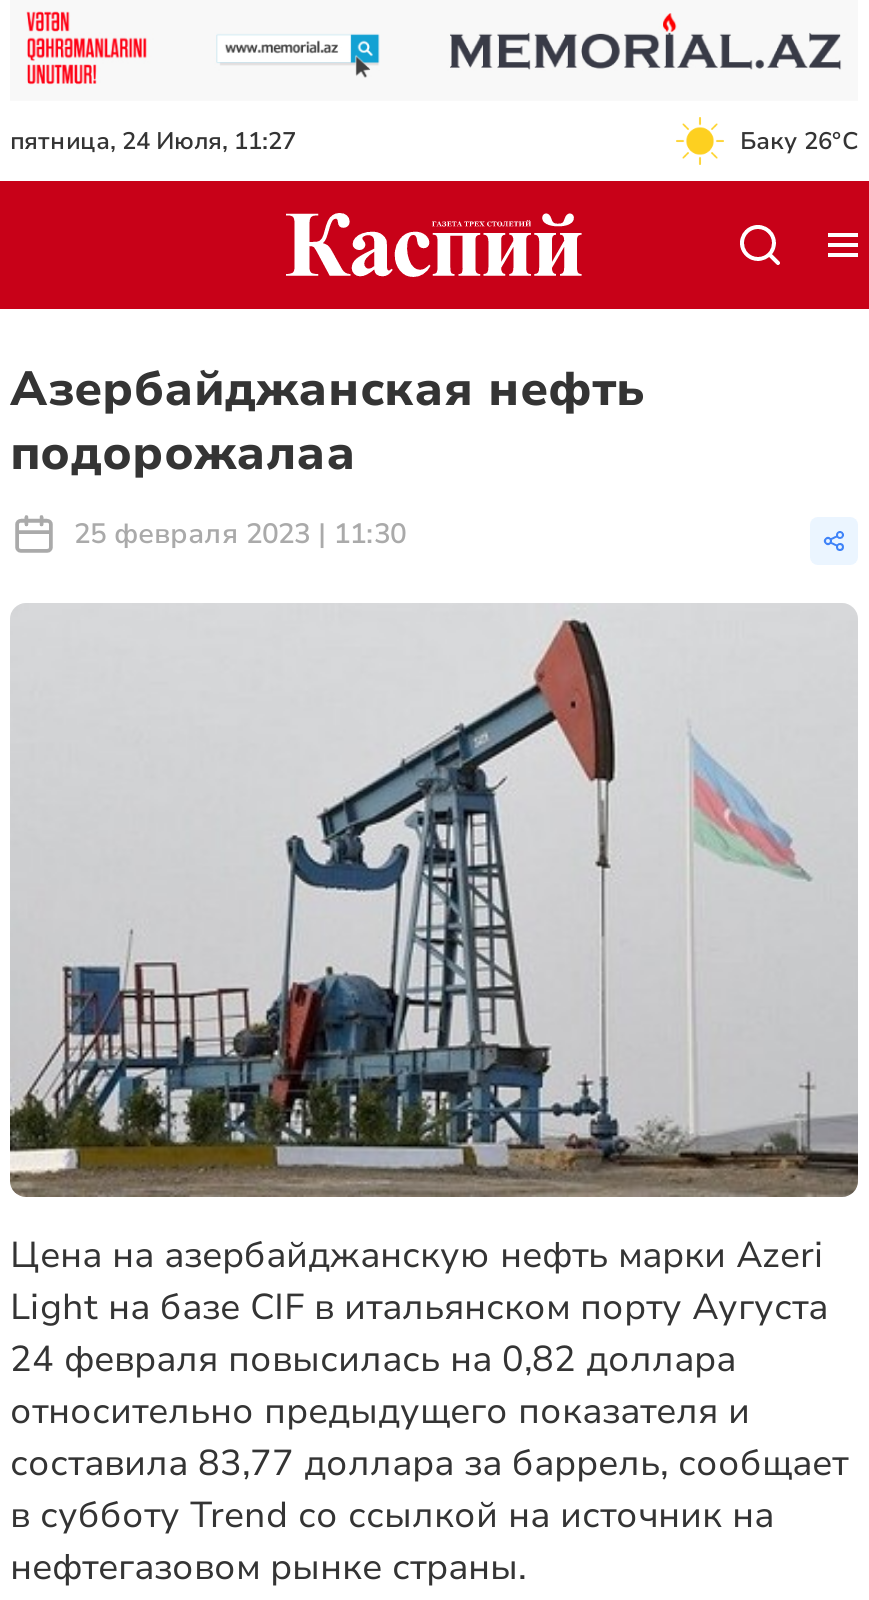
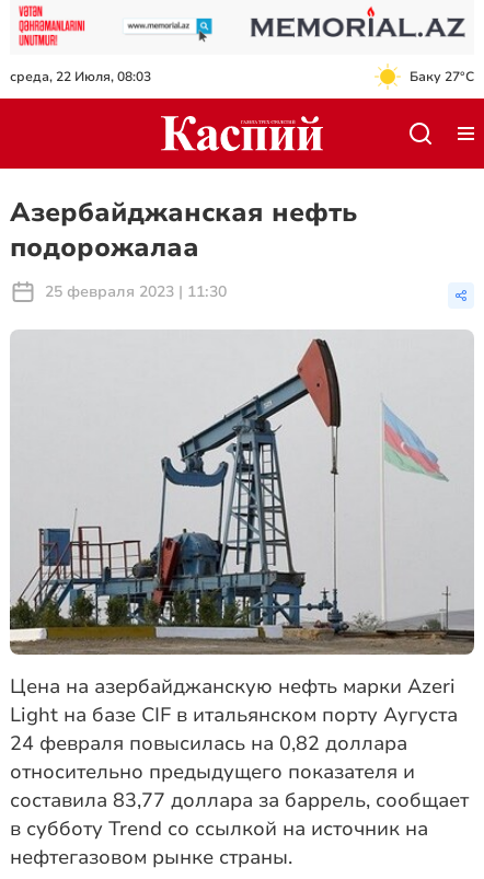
[10,125,296,157] пятница, 24 Июля, 11:27 -> [10,68,151,85] среда, 22 Июля, 08:03
[740,125,858,157] Баку 26°C -> [410,68,474,85] Баку 27°C

